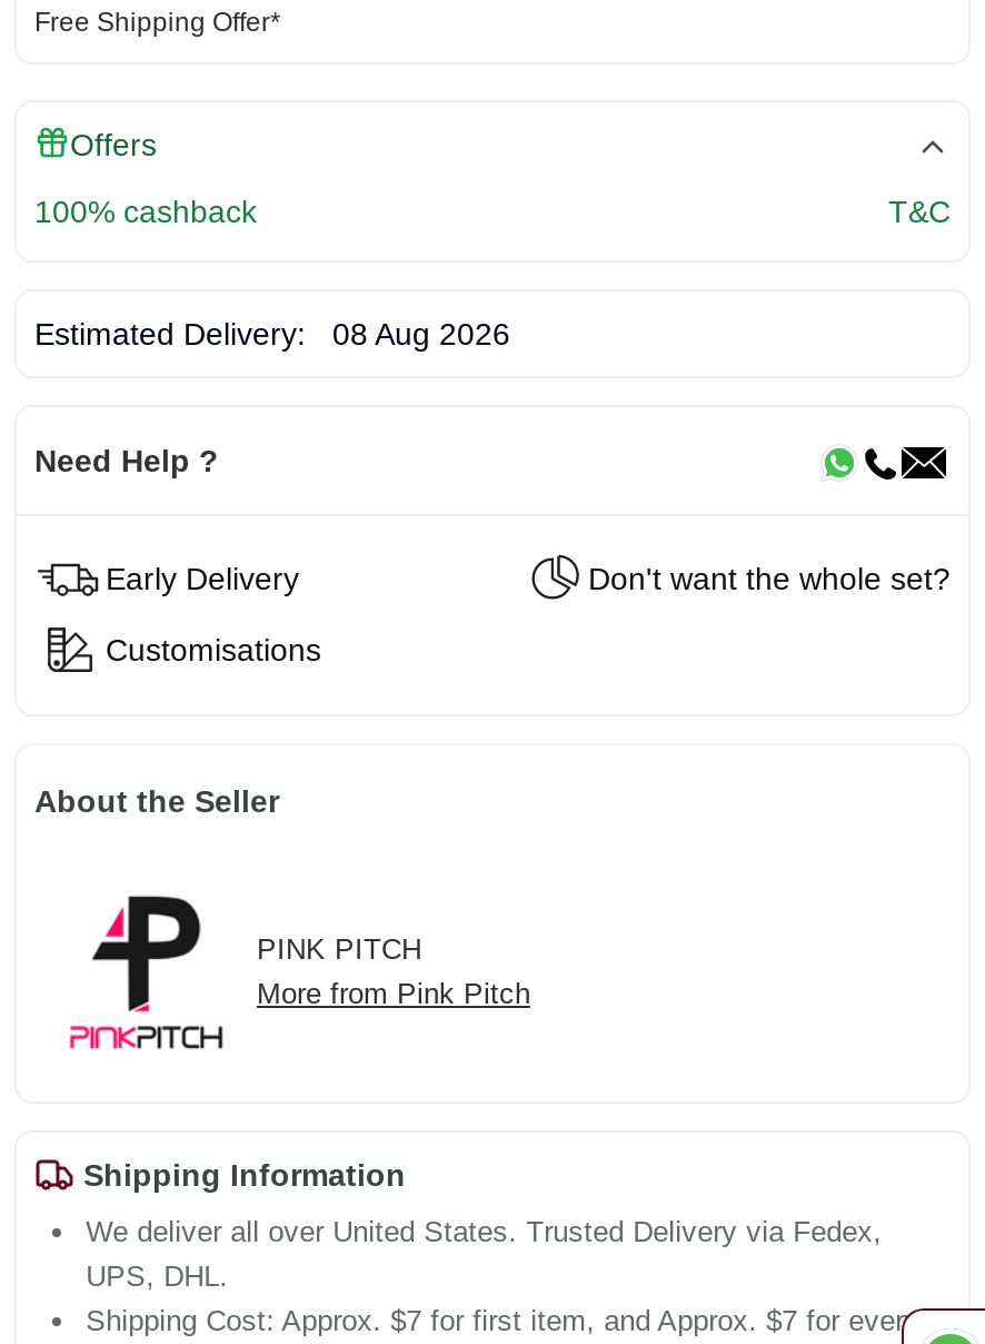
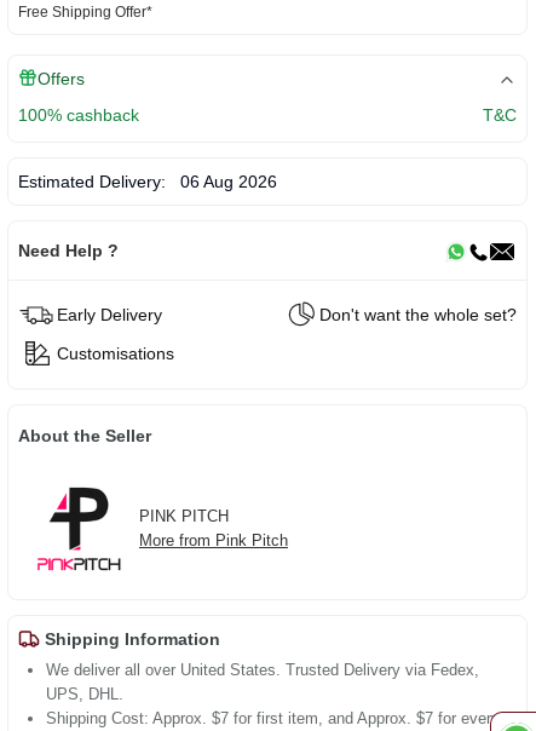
[34,316,510,351] Estimated Delivery: 08 Aug 2026 -> [18,172,277,191] Estimated Delivery: 06 Aug 2026

